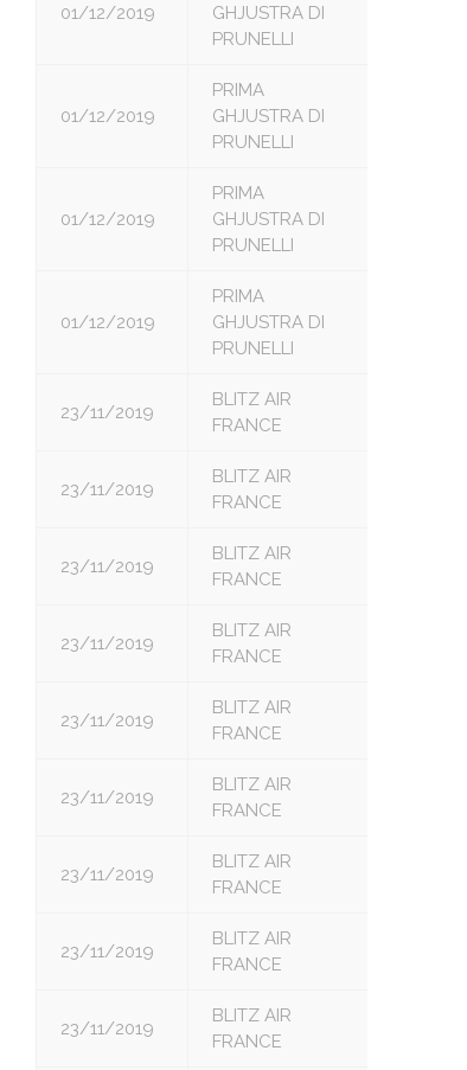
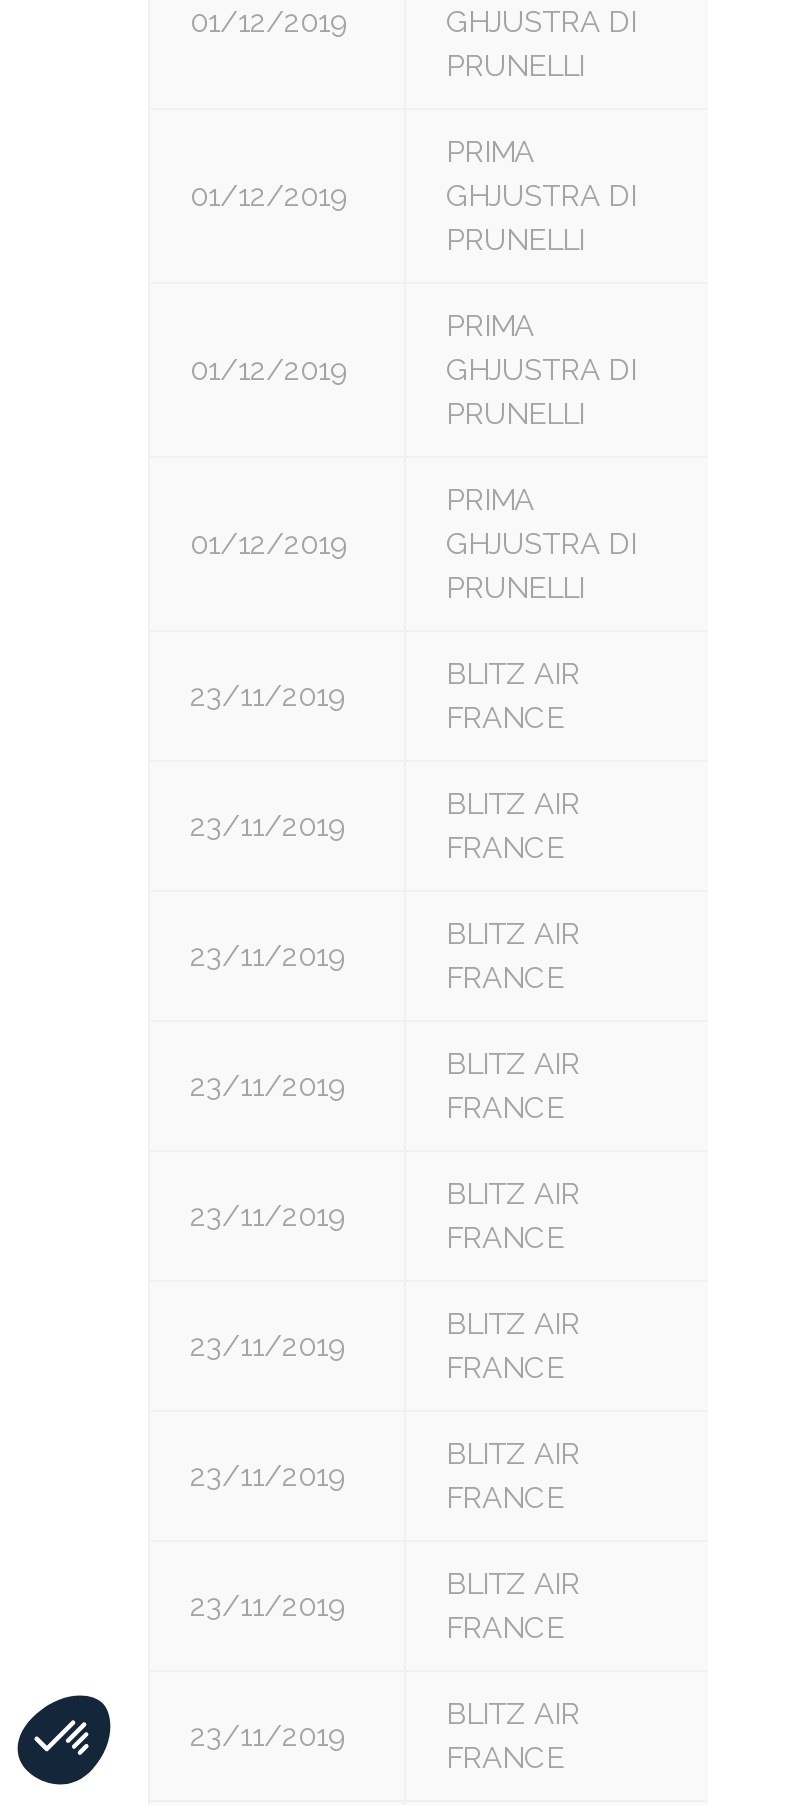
none -> [14,1692,114,1788] [image]

